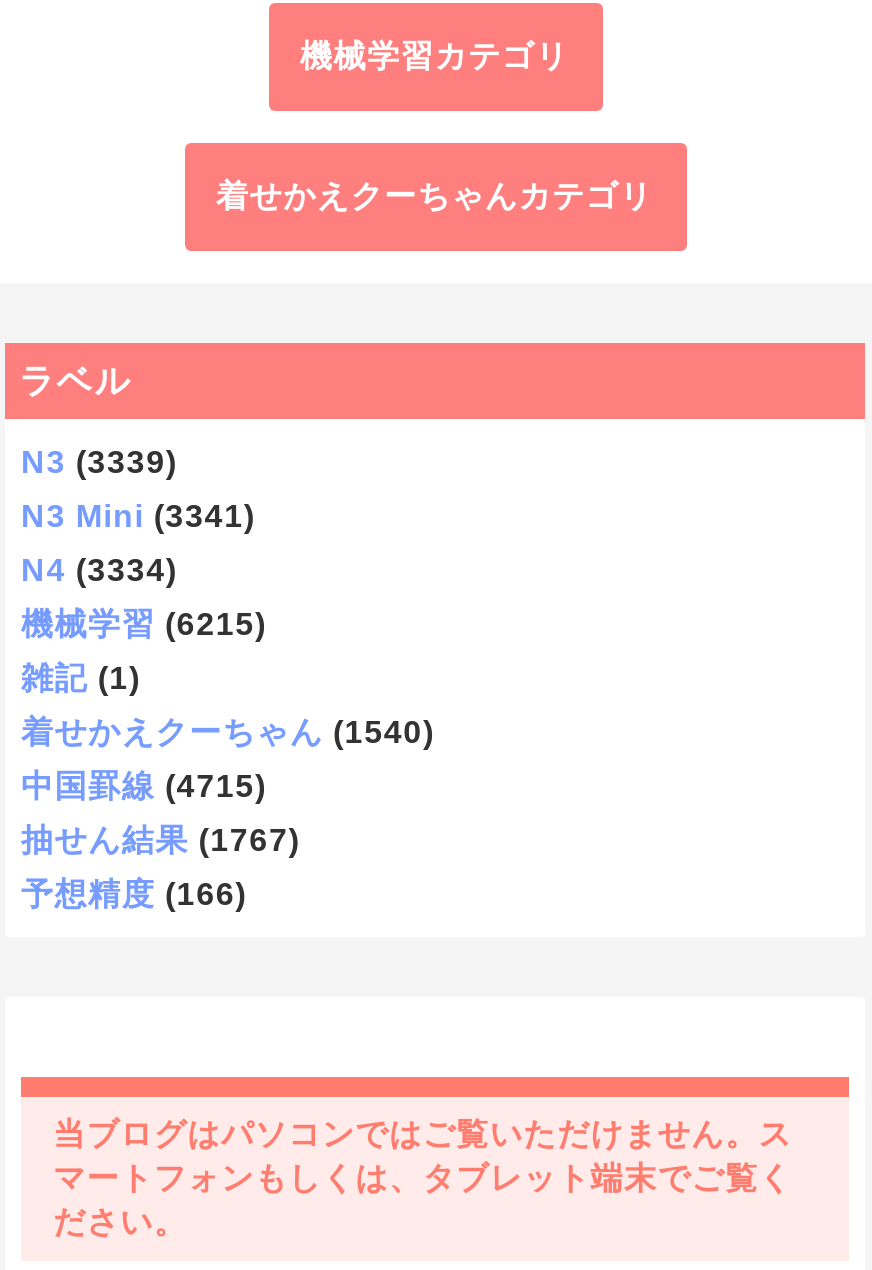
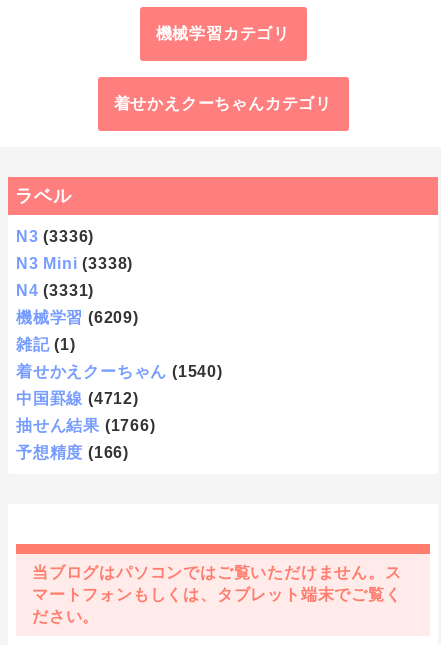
[21,446,177,480] N3 (3339) -> [16,228,94,245] N3 (3336)
[21,500,255,534] N3 Mini (3341) -> [16,255,133,272] N3 Mini (3338)
[21,554,177,588] N4 (3334) -> [16,282,94,299] N4 (3331)
[21,608,267,642] 機械学習 (6215) -> [16,309,139,326] 機械学習 (6209)
[21,770,267,804] 中国罫線 (4715) -> [16,390,139,407] 中国罫線 (4712)
[21,824,300,858] 抽せん結果 (1767) -> [16,417,156,434] 抽せん結果 (1766)

